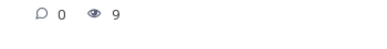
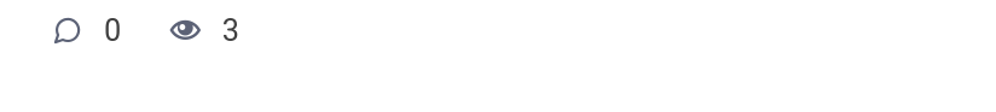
[112,6,119,23] 9 -> [222,13,239,49] 3

